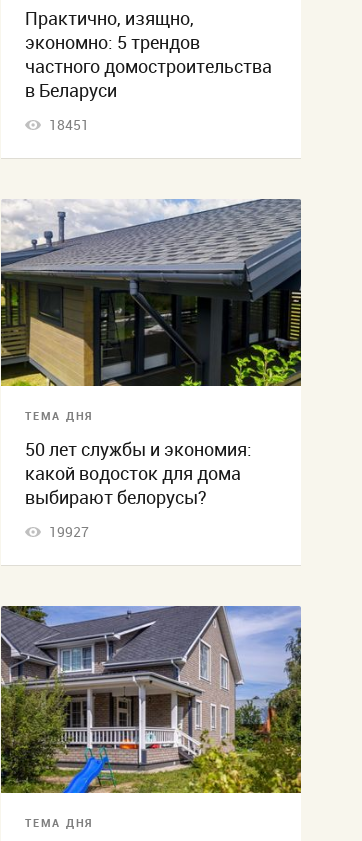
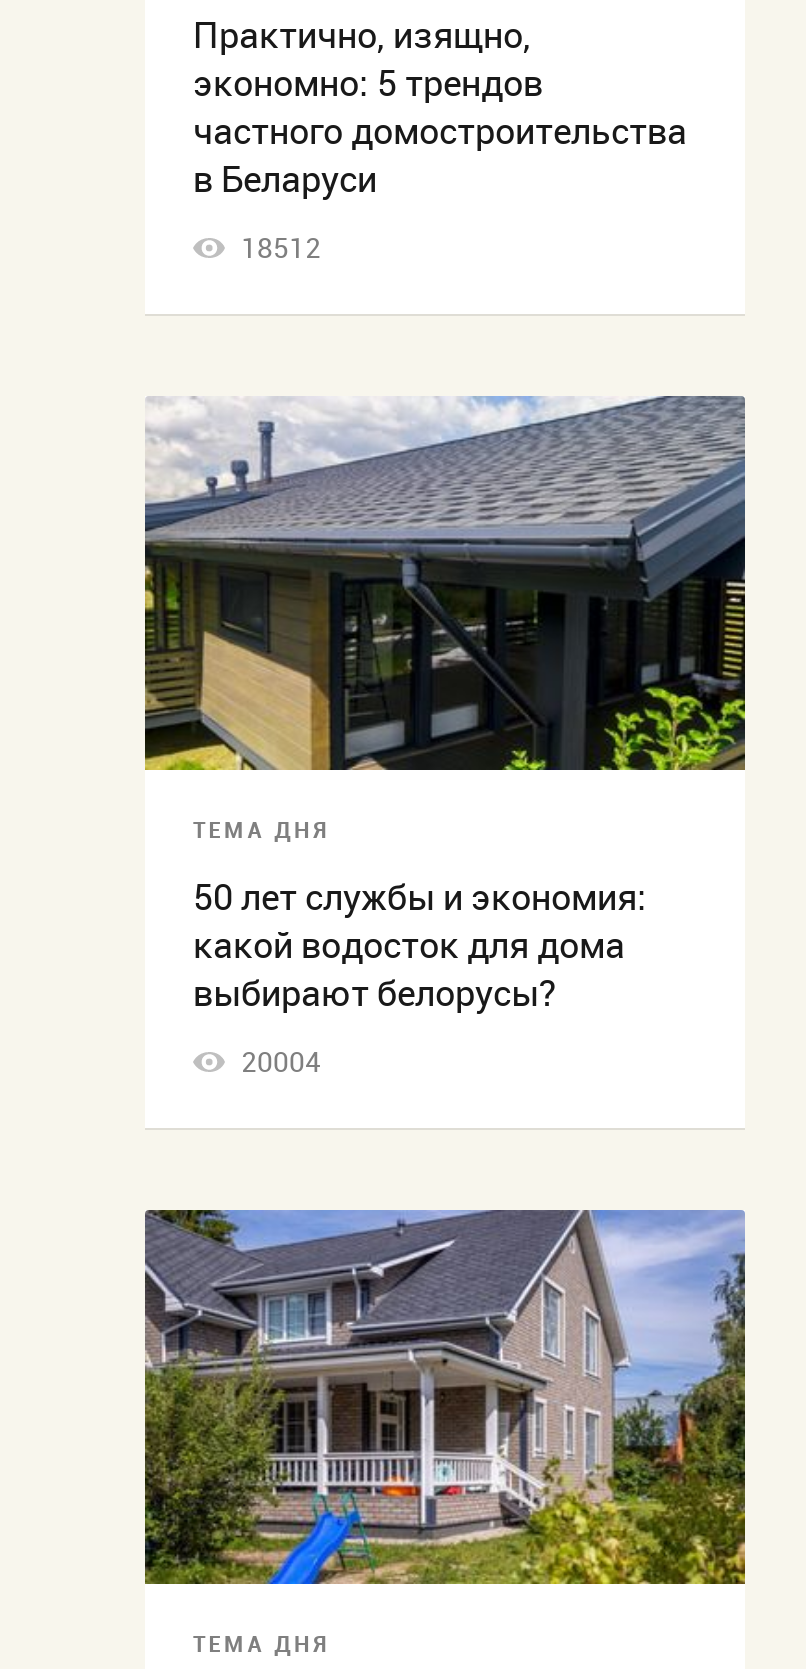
[49,117,89,133] 18451 -> [241,232,321,264] 18512
[49,524,89,540] 19927 -> [241,1046,321,1078] 20004

